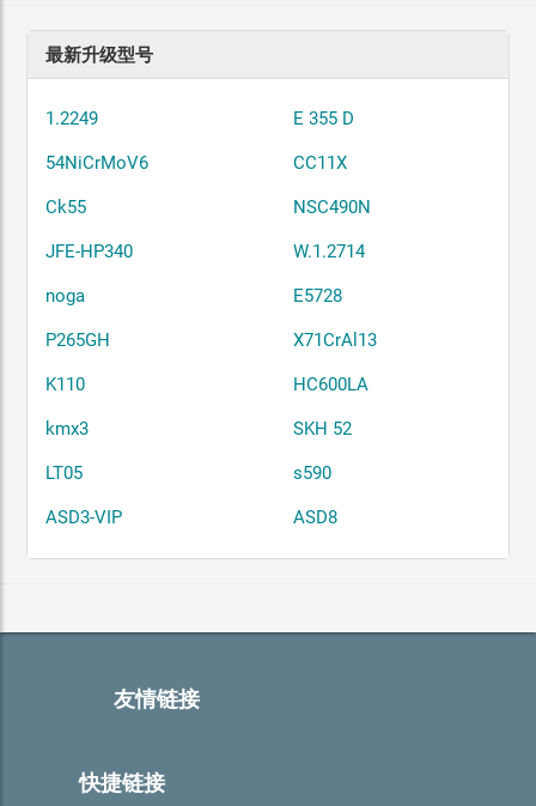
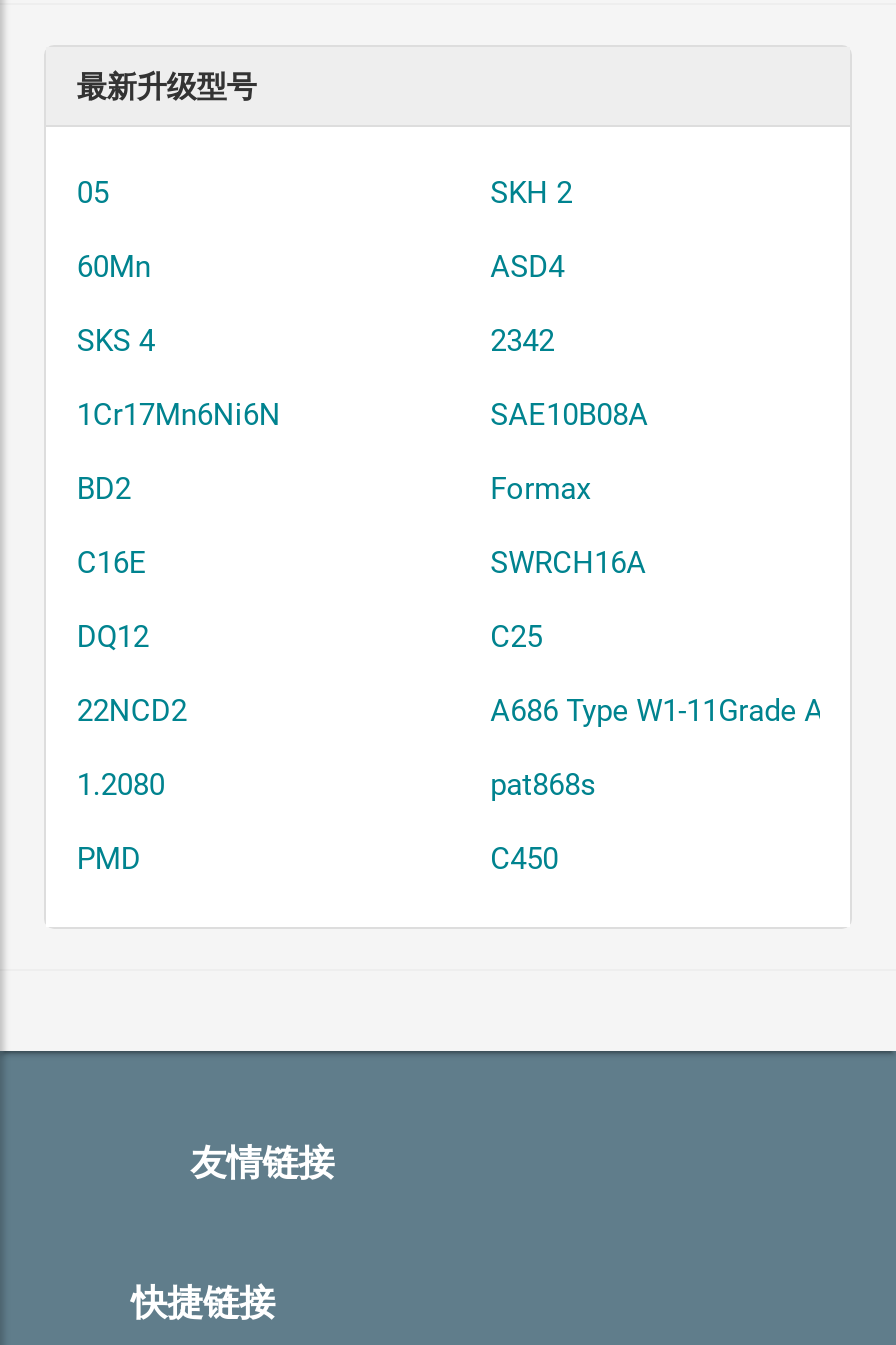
[46,107,354,129] 1.2249 | E 355 D -> [77,174,572,210] 05 | SKH 2
[46,152,347,173] 54NiCrMoV6 | CC11X -> [77,248,564,284] 60Mn | ASD4
[46,196,371,218] Ck55 | NSC490N -> [77,322,554,358] SKS 4 | 2342
[46,240,365,262] JFE-HP340 | W.1.2714 -> [77,396,648,432] 1Cr17Mn6Ni6N | SAE10B08A
[46,285,342,306] noga | E5728 -> [77,470,590,506] BD2 | Formax
[46,329,377,351] P265GH | X71CrAl13 -> [77,544,646,580] C16E | SWRCH16A
[46,373,369,395] K110 | HC600LA -> [77,618,542,654] DQ12 | C25
[46,418,352,439] kmx3 | SKH 52 -> [77,692,824,728] 22NCD2 | A686 Type W1-11Grade A
[46,462,332,483] LT05 | s590 -> [77,766,596,802] 1.2080 | pat868s
[46,506,338,528] ASD3-VIP | ASD8 -> [77,840,558,876] PMD | C450

